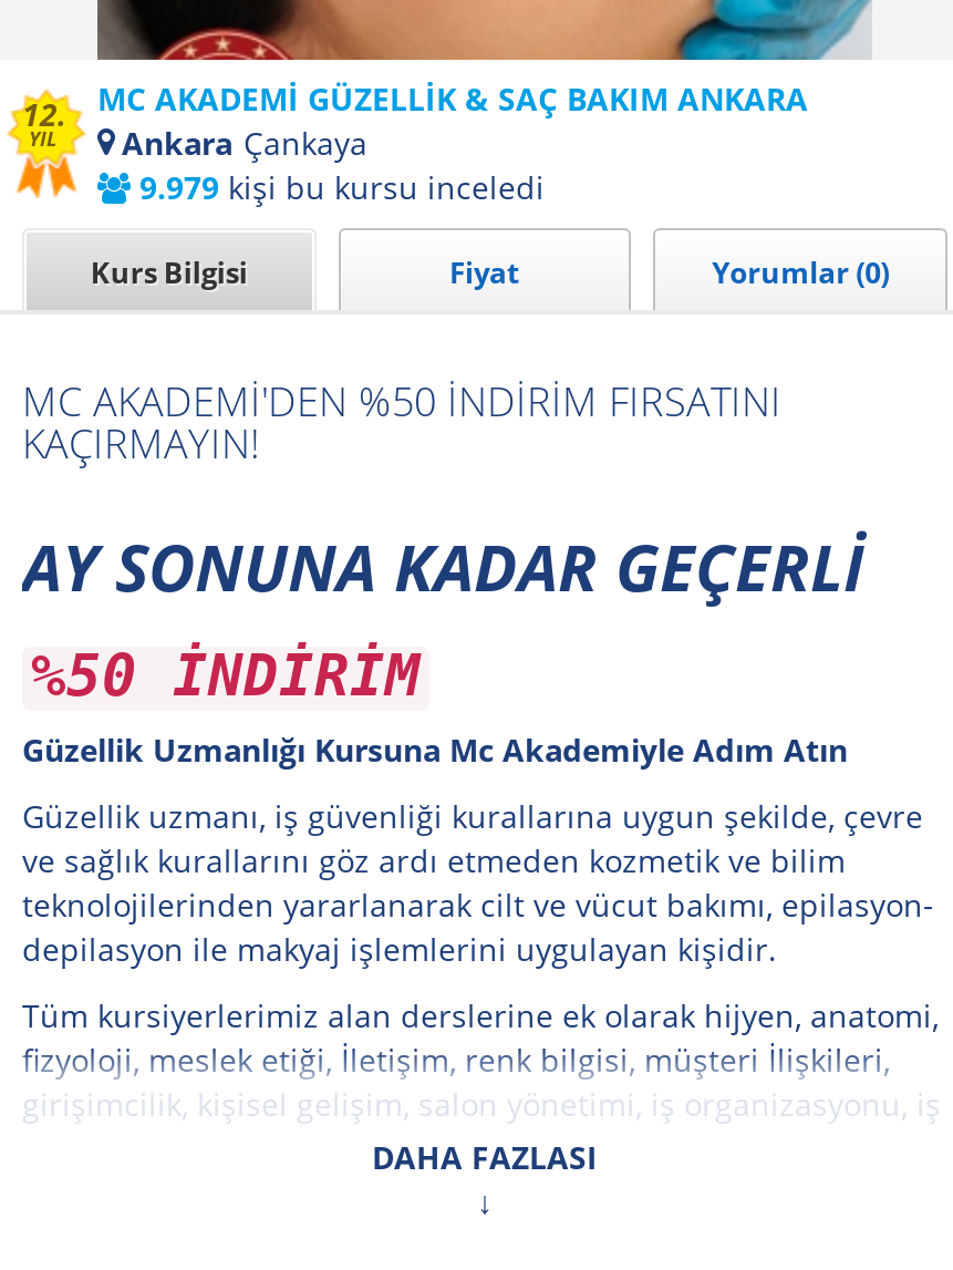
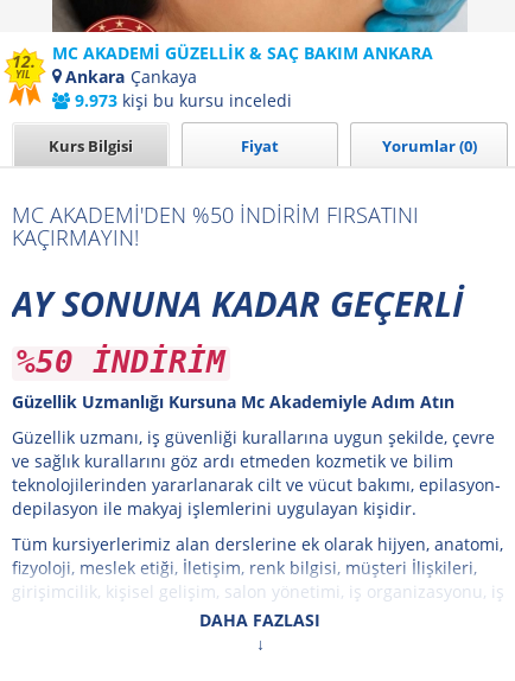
[131,166,545,208] 9.979 kişi bu kursu inceledi -> [70,89,292,112] 9.973 kişi bu kursu inceledi

